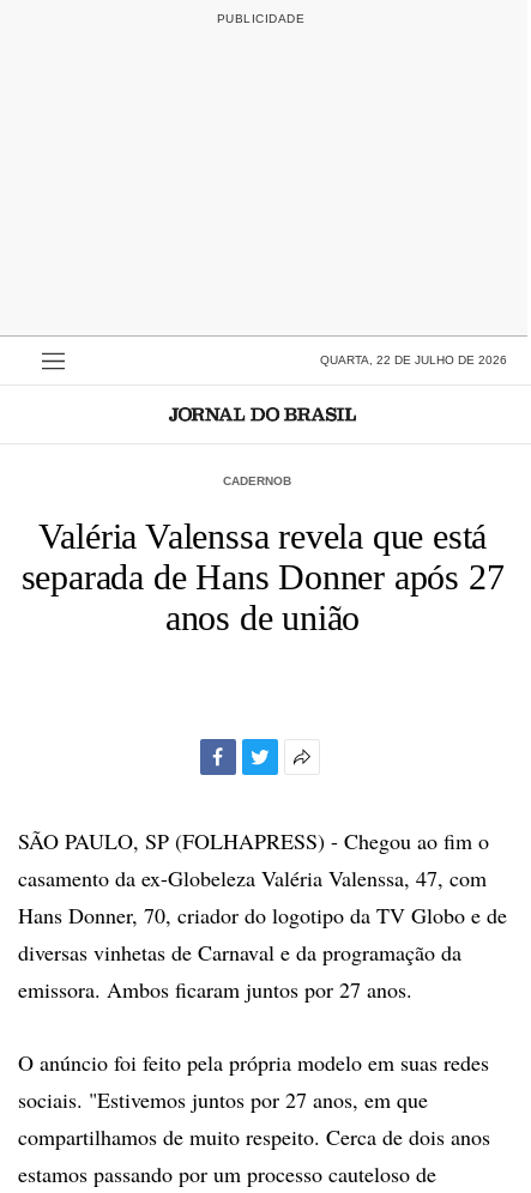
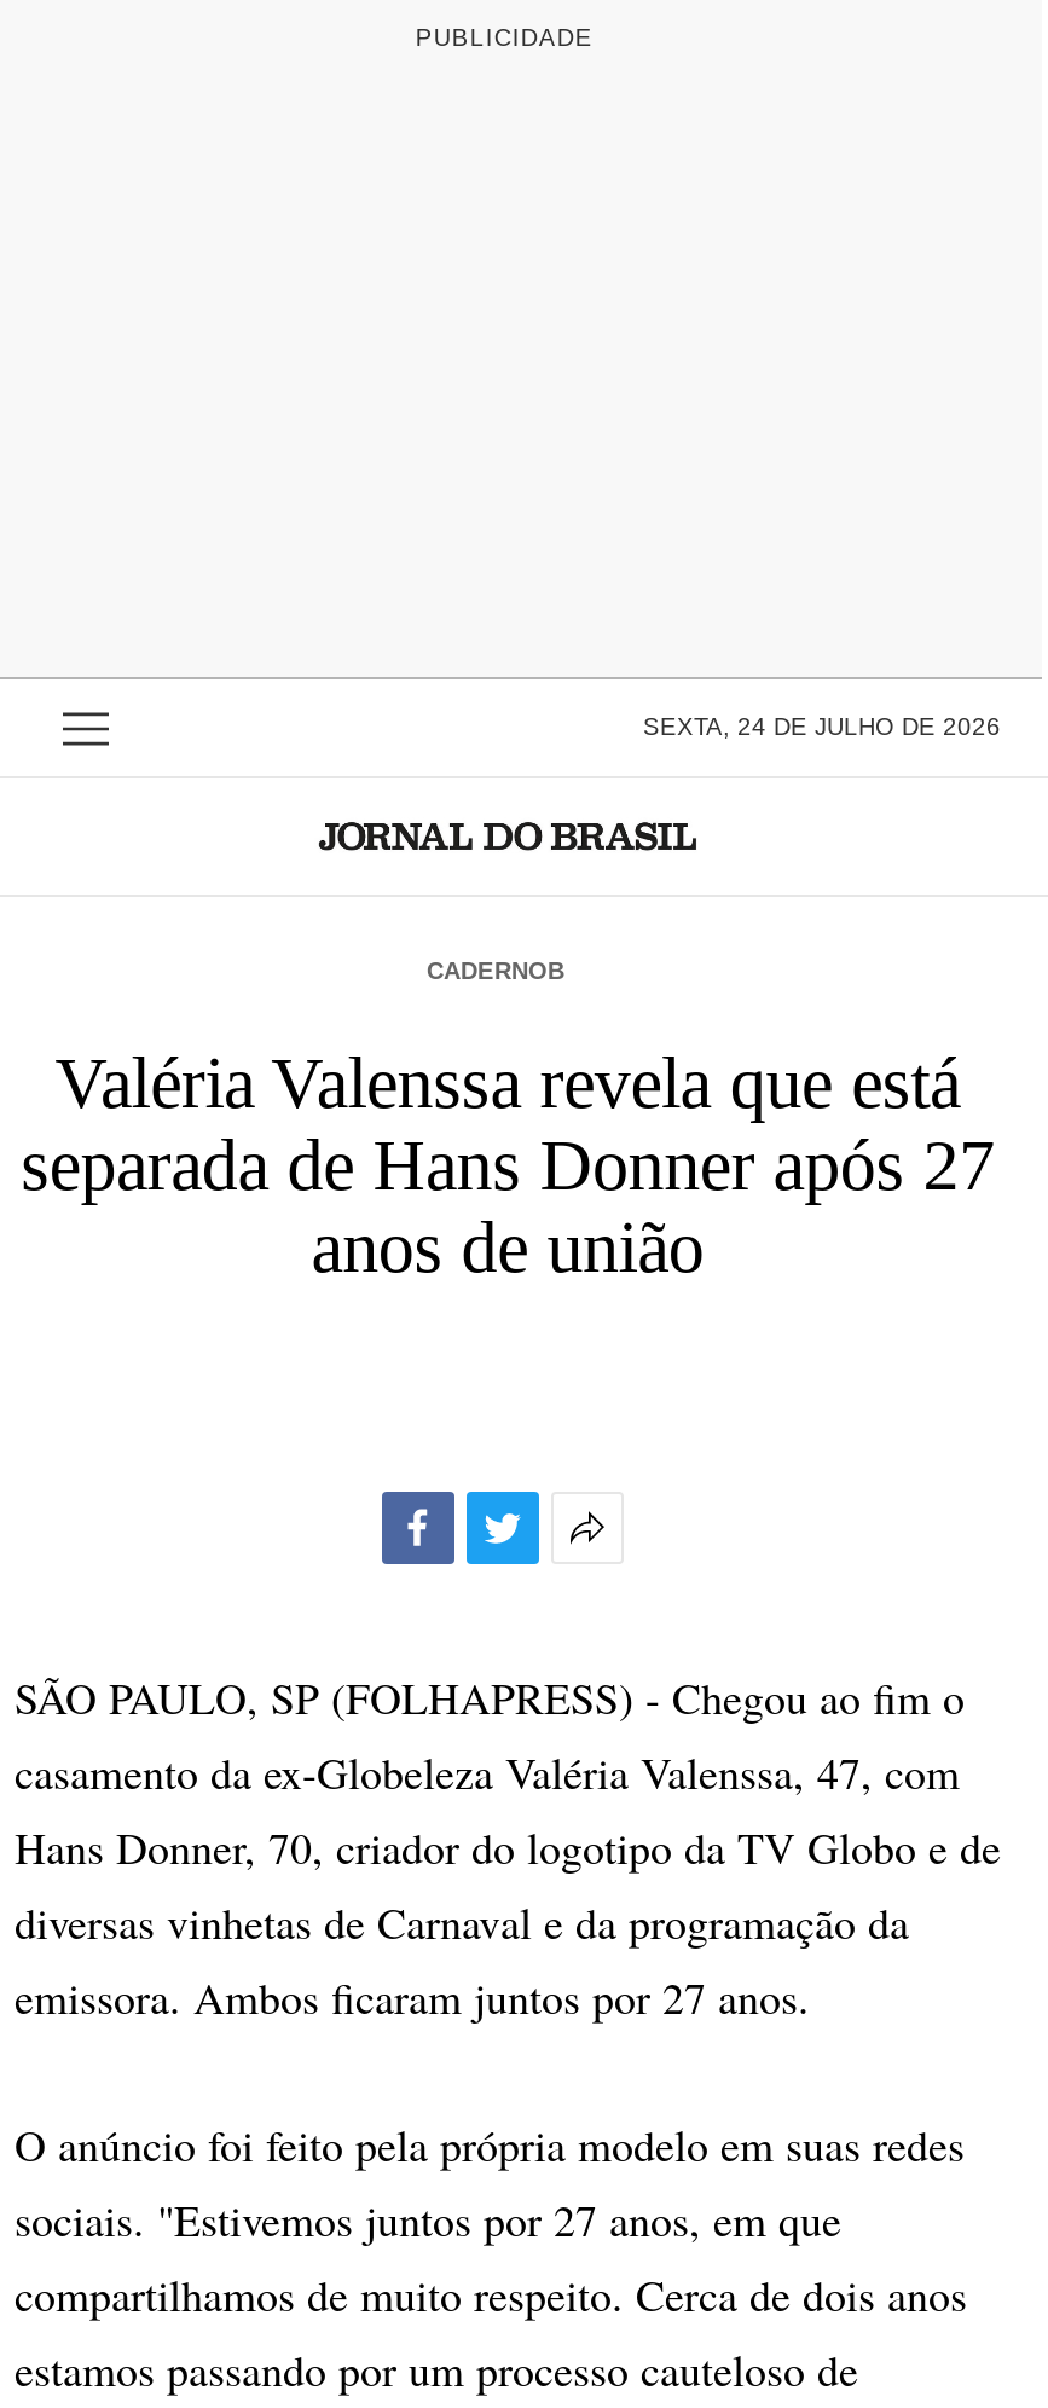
[320,353,507,367] QUARTA, 22 DE JULHO DE 2026 -> [643,713,1001,740] SEXTA, 24 DE JULHO DE 2026

